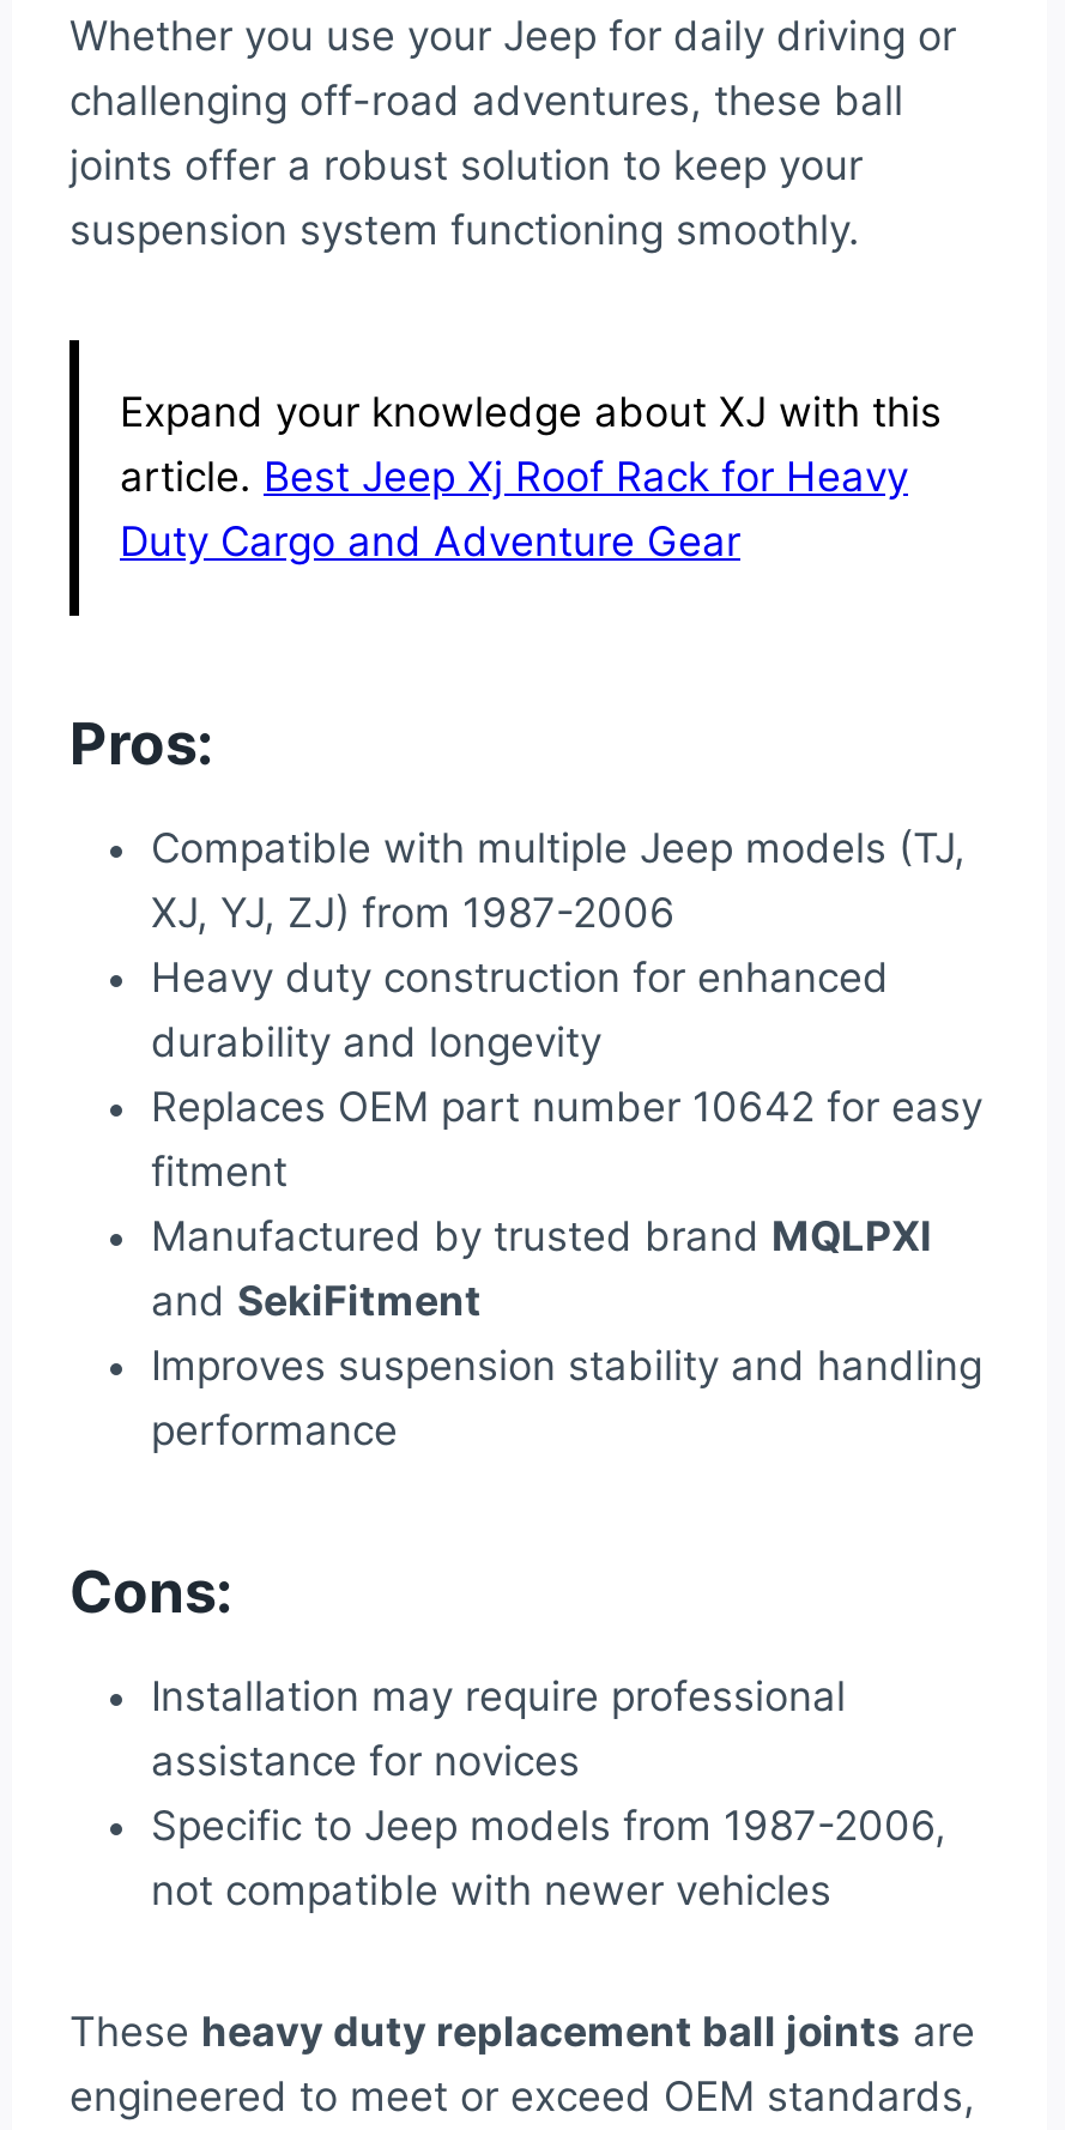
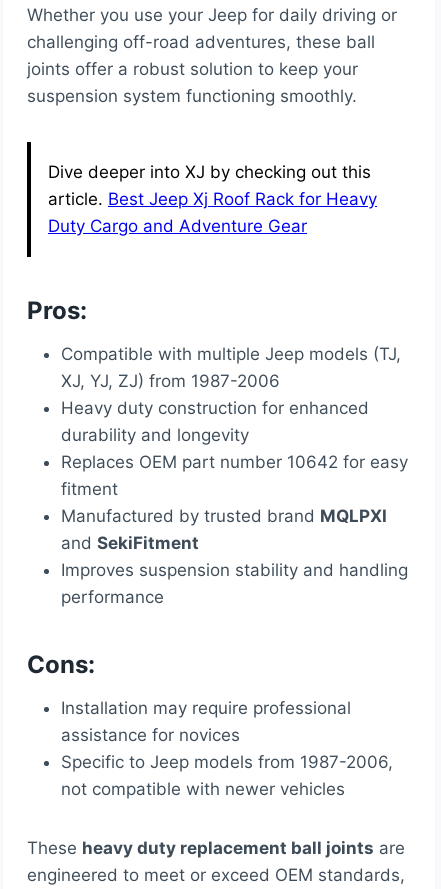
[120,388,942,436] Expand your knowledge about XJ with this -> [48,162,371,182] Dive deeper into XJ by checking out this

